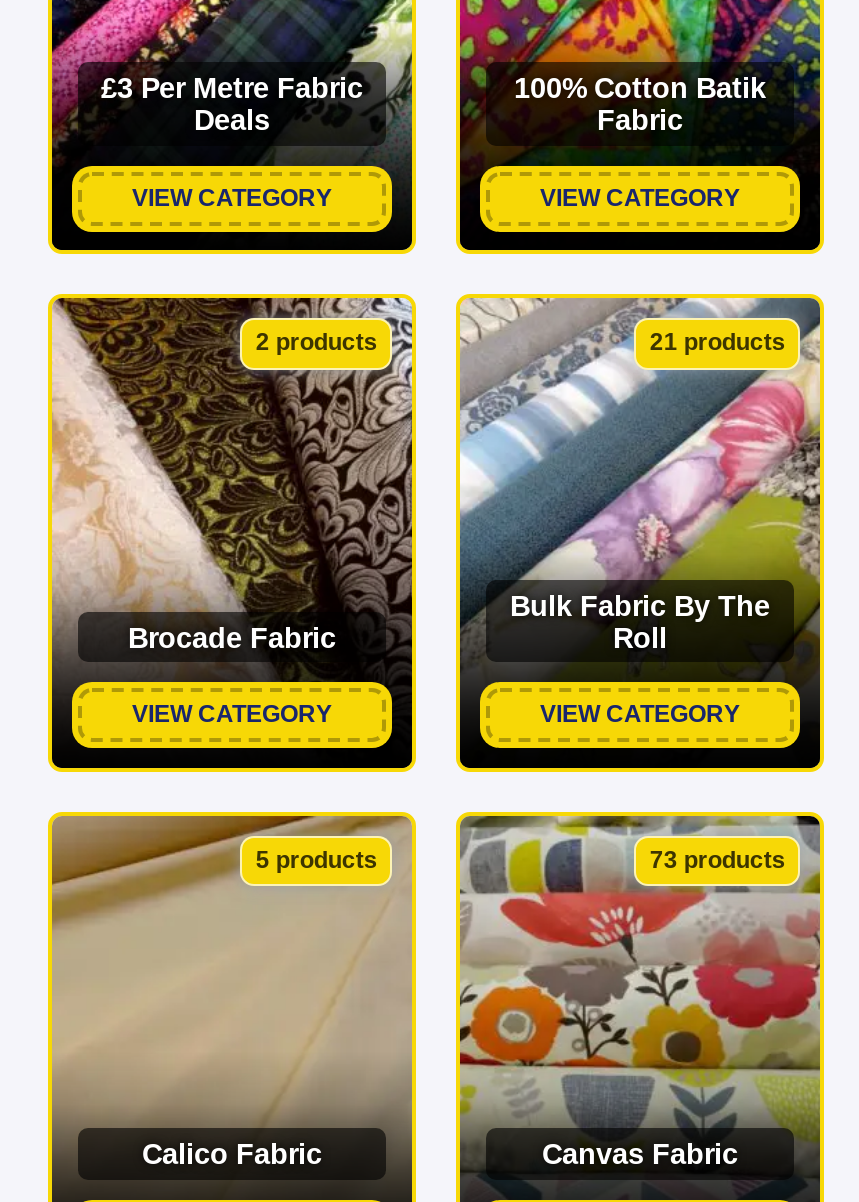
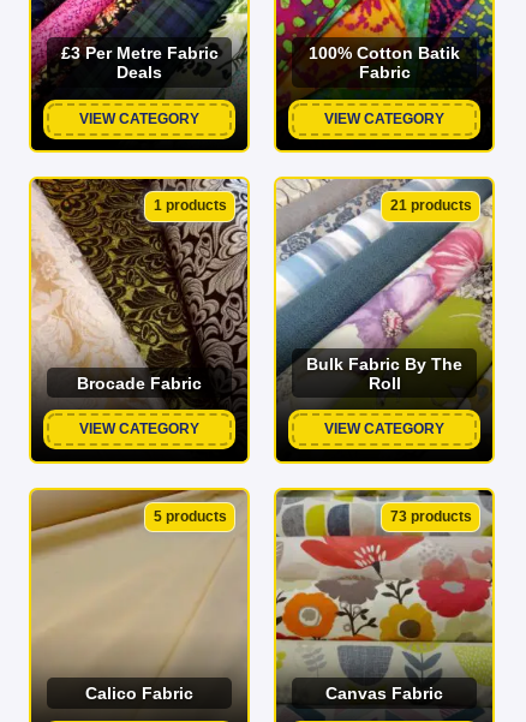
[256,329,378,357] 2 products -> [153,198,227,214] 1 products

